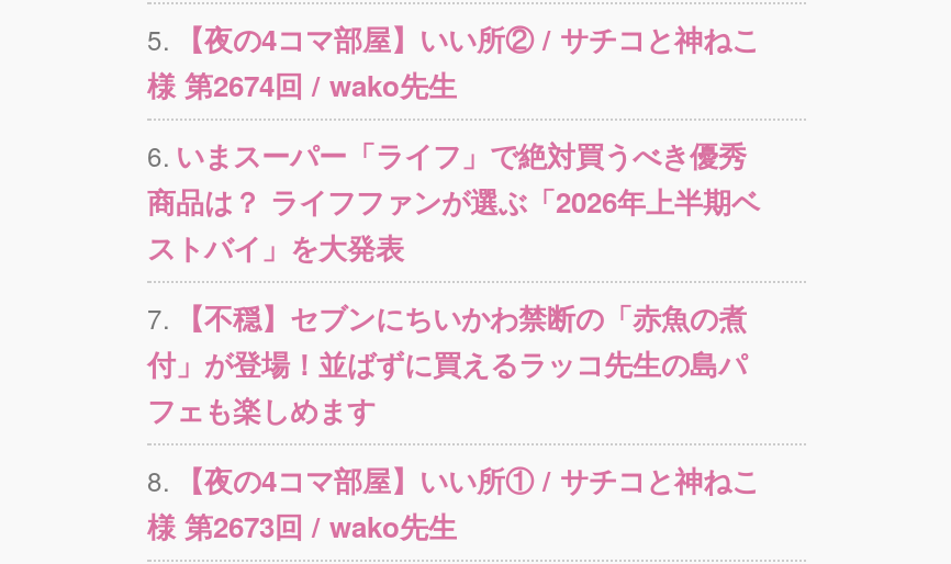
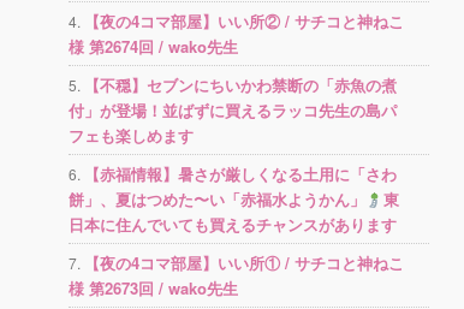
[147,135,760,269] いまスーパー「ライフ」で絶対買うべき優秀 | 商品は？ ライフファンが選ぶ「2026年上半期ベ | ストバイ」を大発表 -> none
moved [147,297,747,431] -> [69,74,397,147]: 【不穏】セブンにちいかわ禁断の「赤魚の煮 | 付」が登場！並ばずに買えるラッコ先生の島パ | フェも楽しめます
none -> [69,163,399,236] 【赤福情報】暑さが厳しくなる土用に「さわ | 餅」、夏はつめた〜い「赤福水ようかん」 | 東 | 日本に住んでいても買えるチャンスがあります

